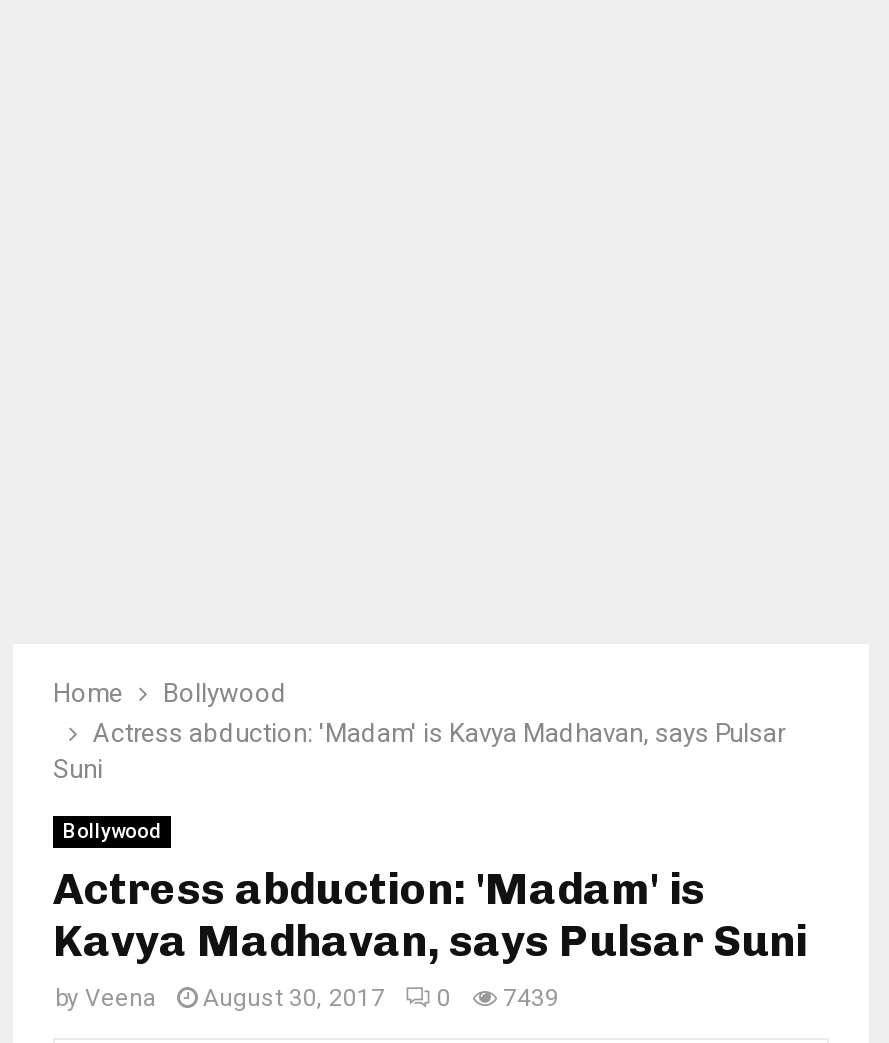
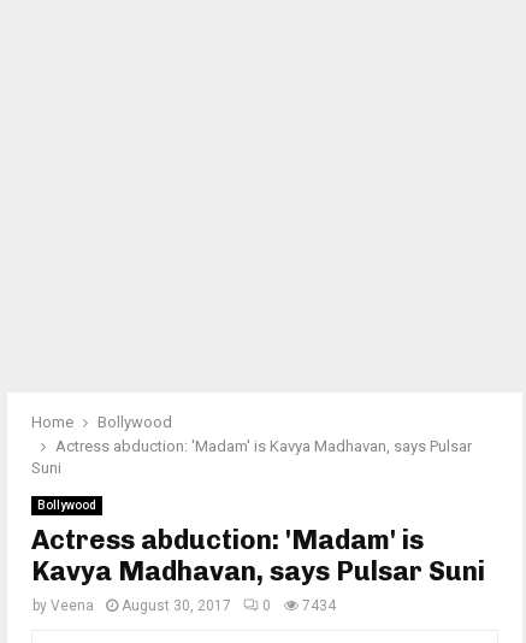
[55,984,559,1012] by Veena August 30, 2017 0 7439 -> [32,597,336,614] by Veena August 30, 2017 0 7434

